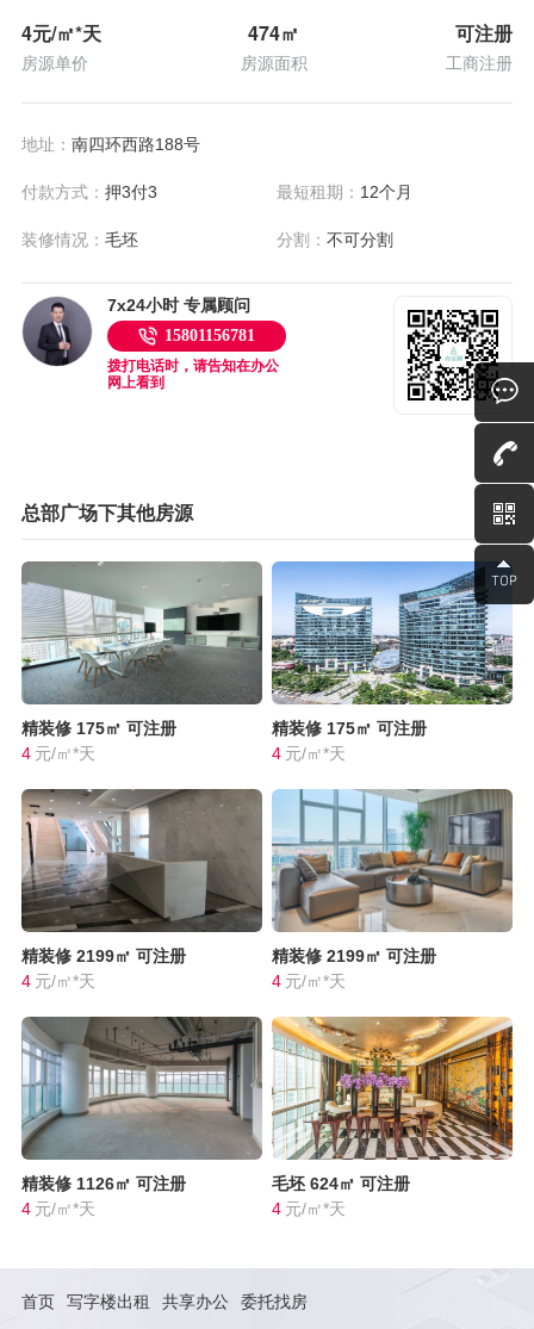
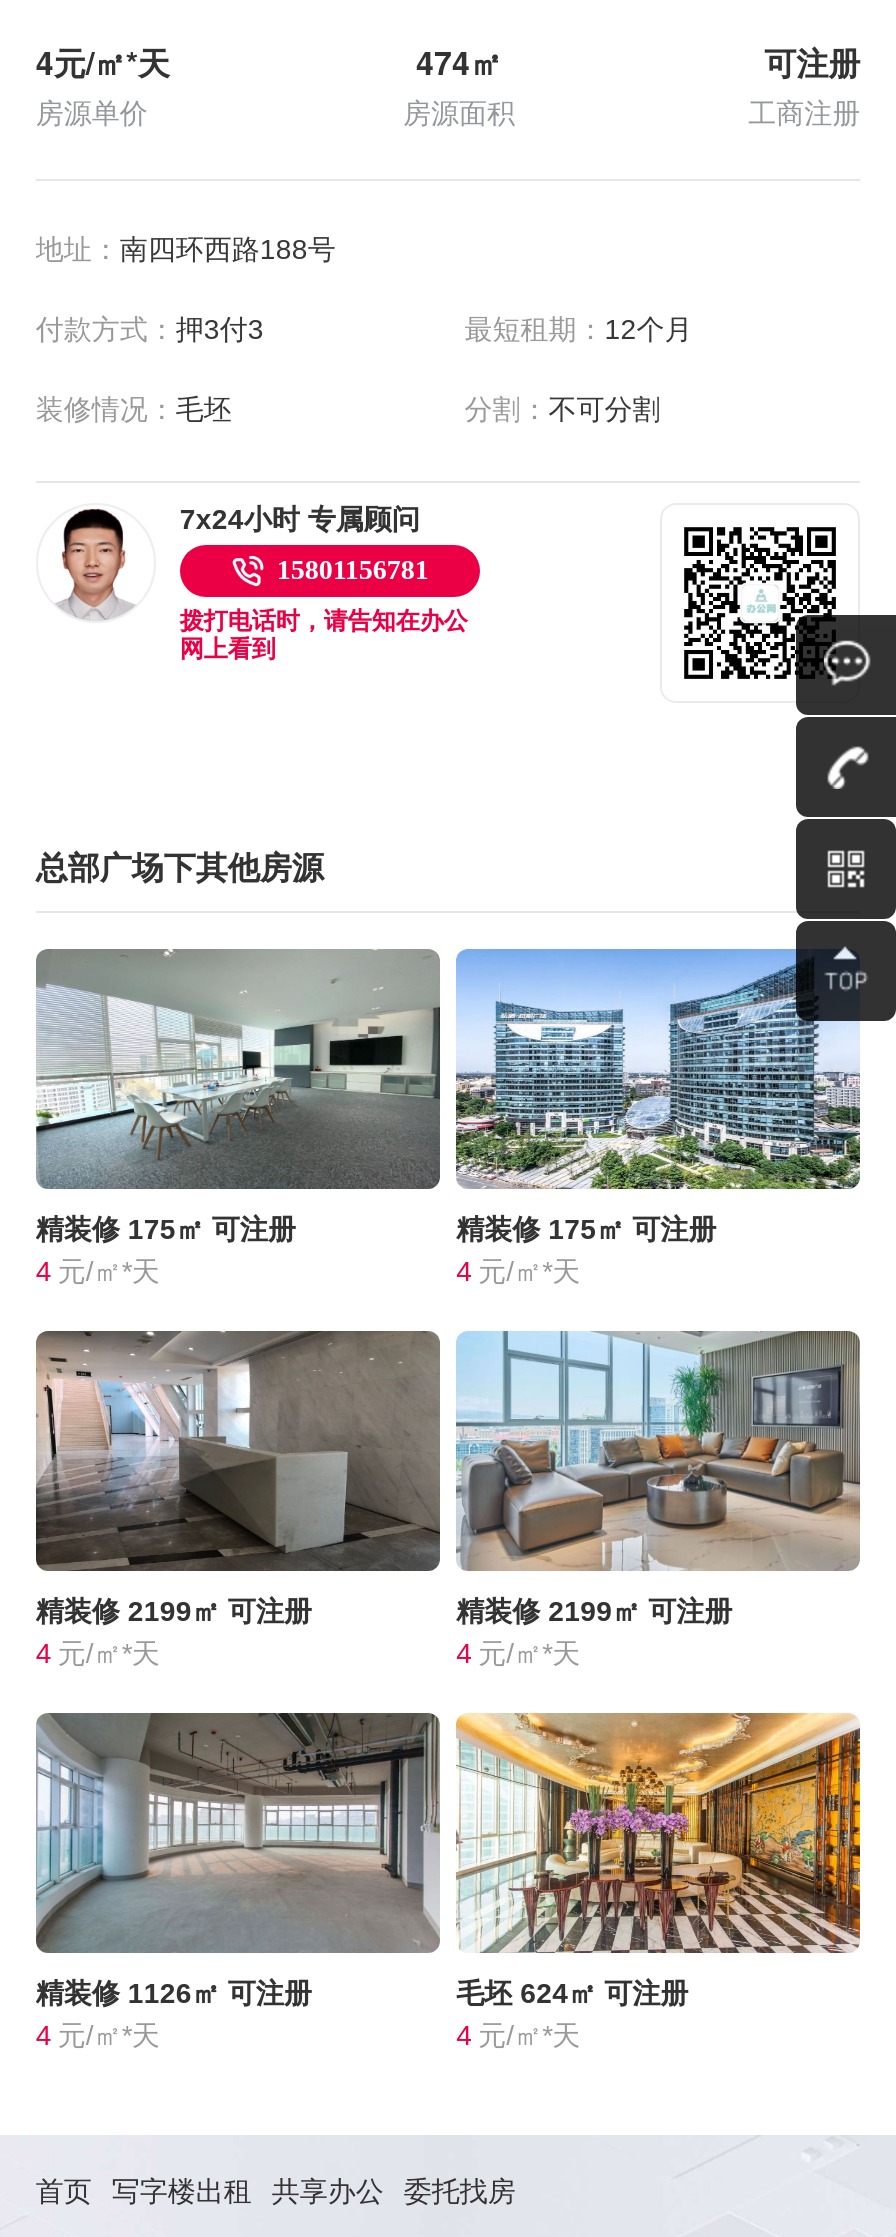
[21,297,93,367] [image] -> [38,507,154,621] [image]

